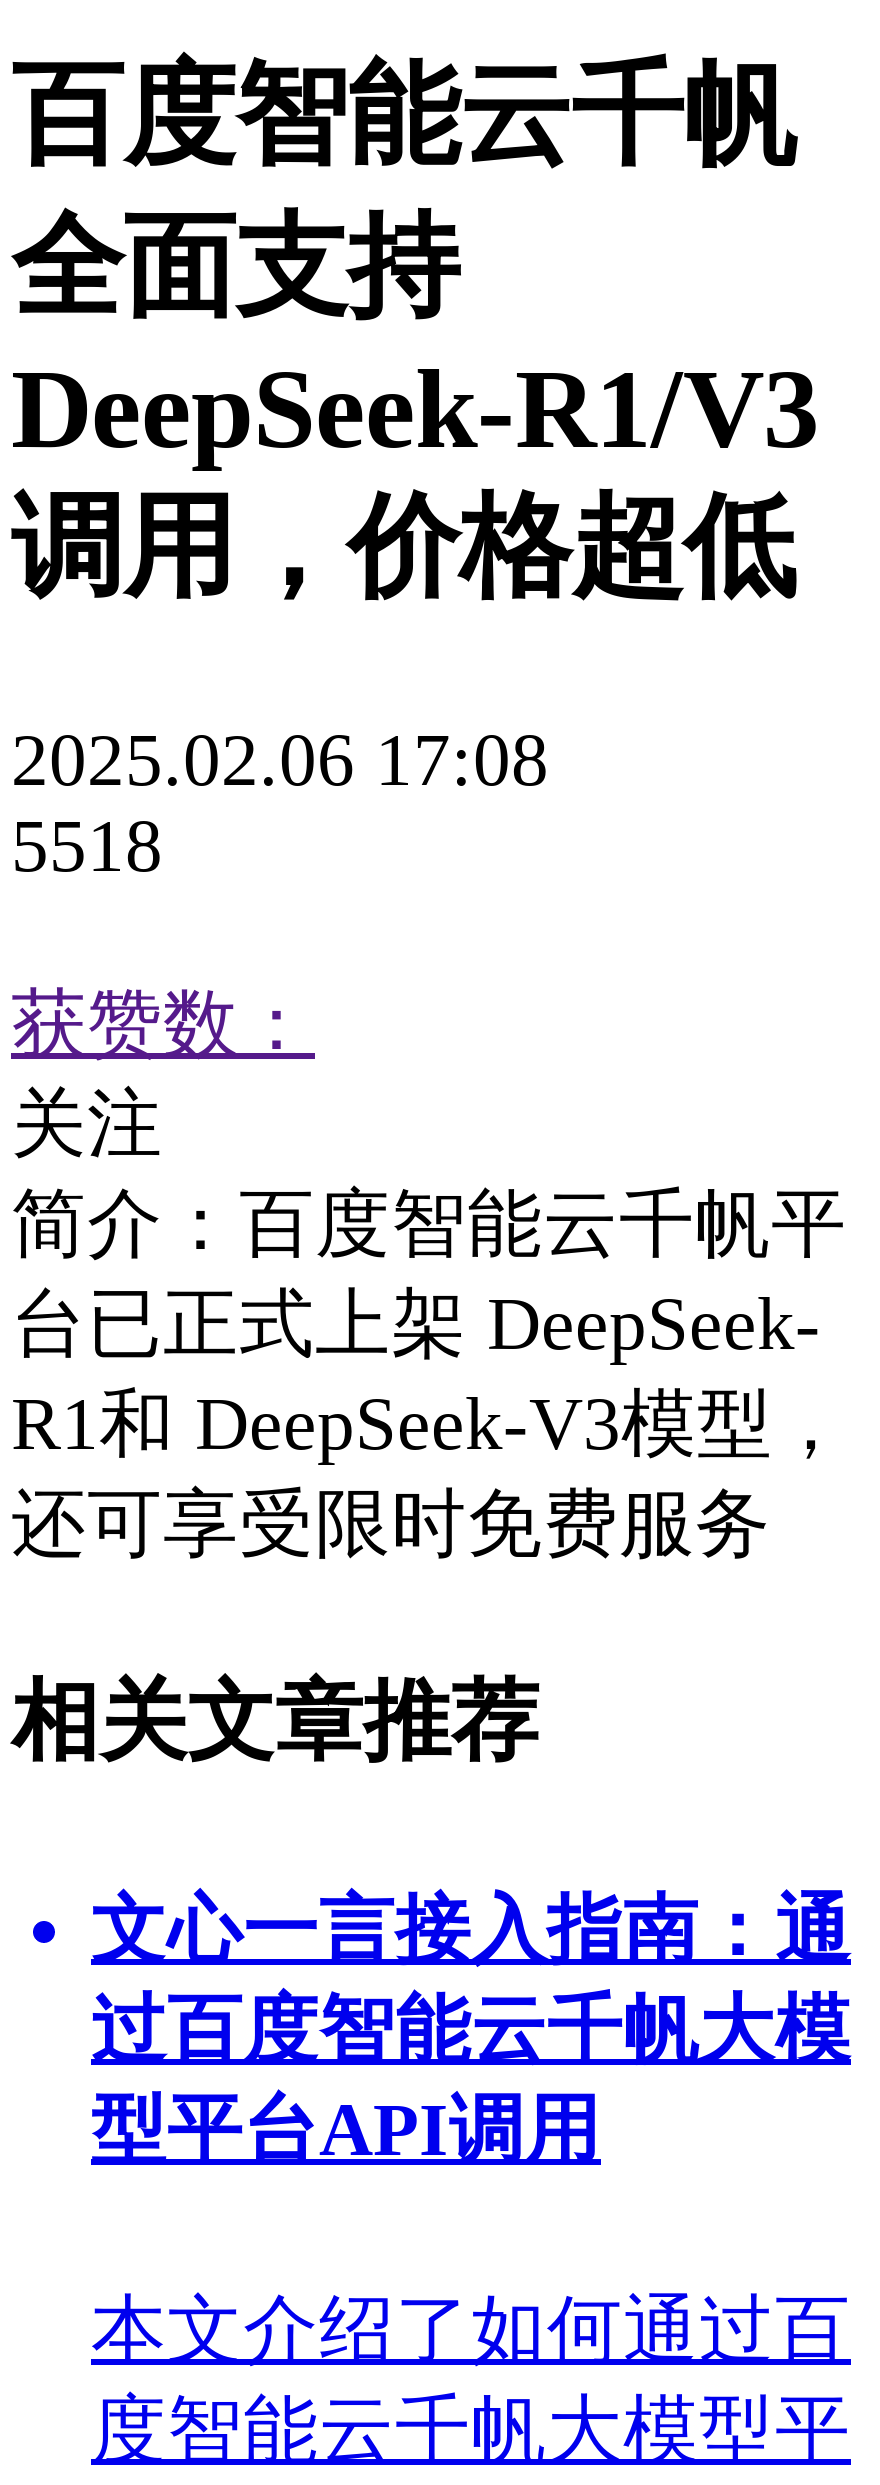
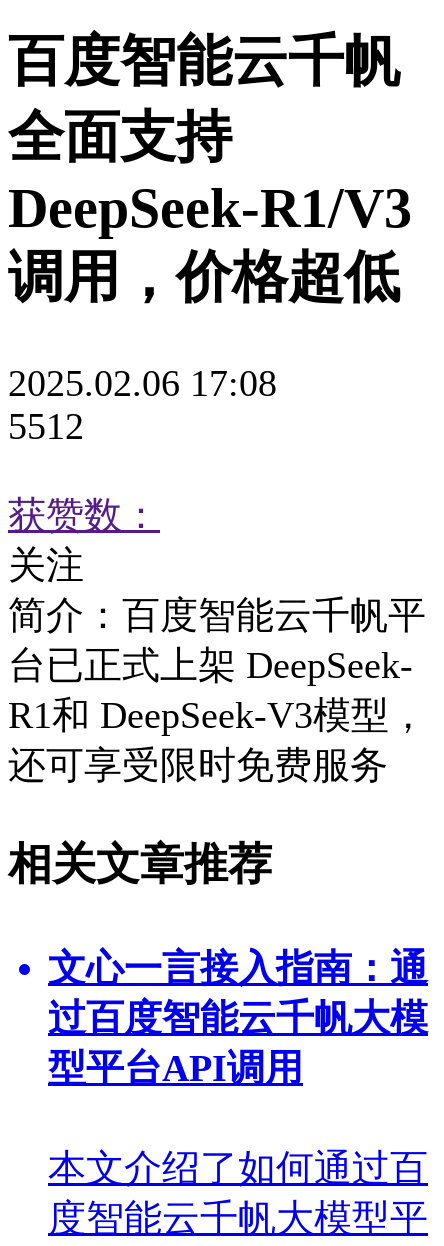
[11,806,163,888] 5518 -> [8,406,84,447] 5512

